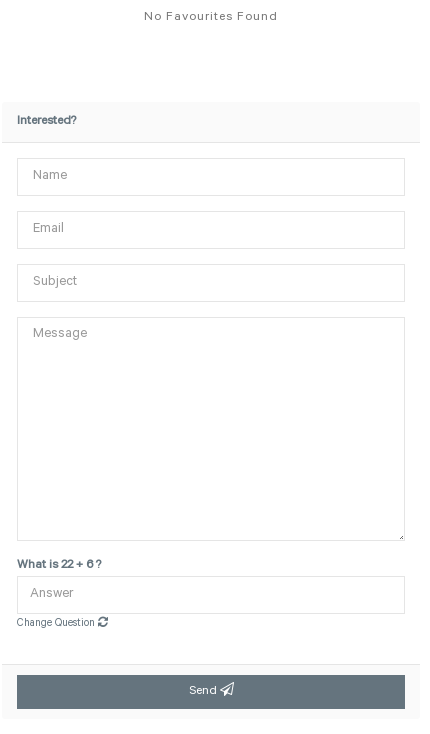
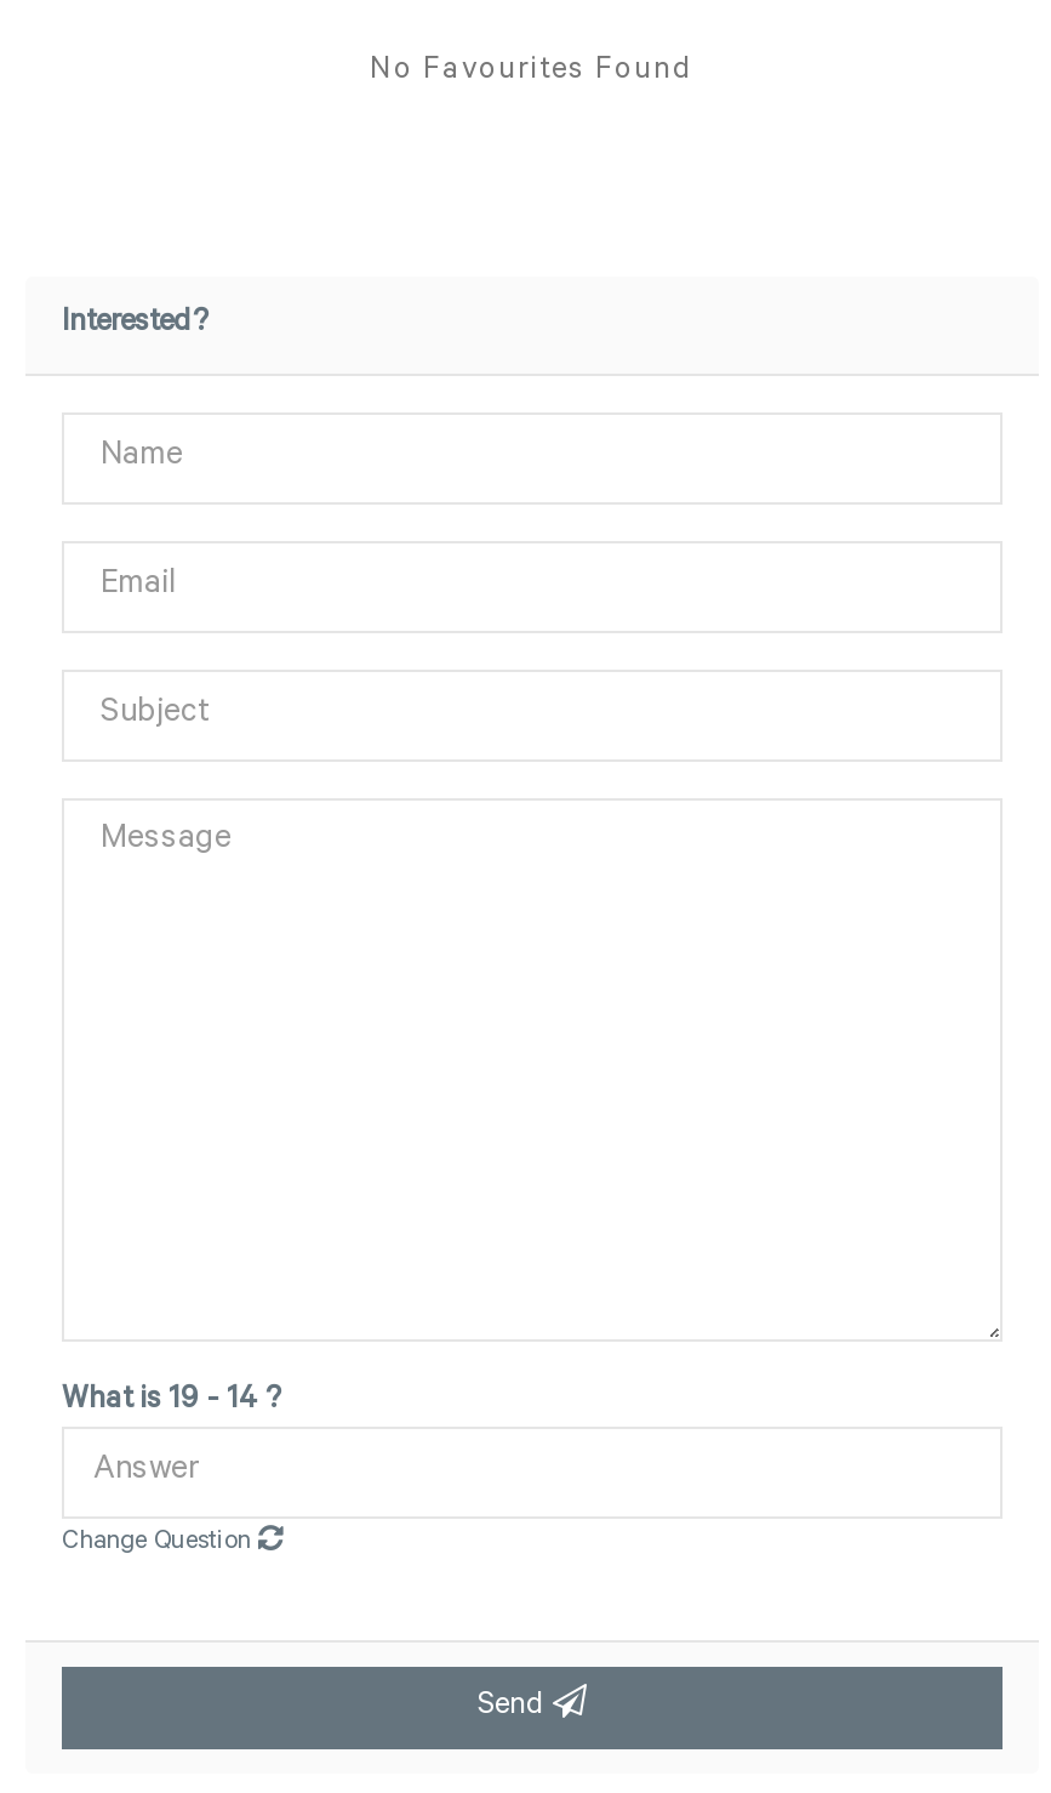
[17,558,101,572] What is 22 + 6 ? -> [62,1387,278,1421] What is 19 - 14 ?

